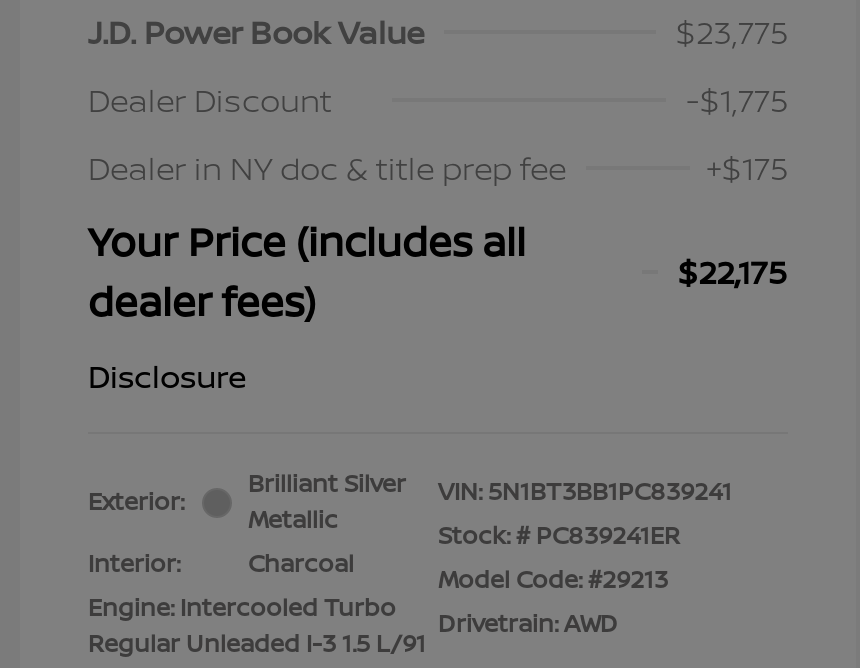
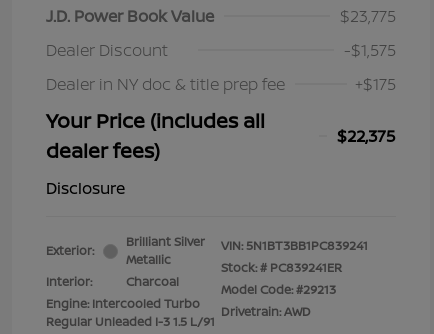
[686,79,788,123] -$1,775 -> [344,39,396,61] -$1,575
[678,251,788,295] $22,175 -> [337,125,396,147] $22,375

